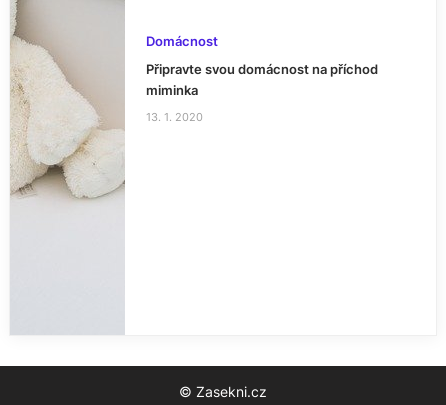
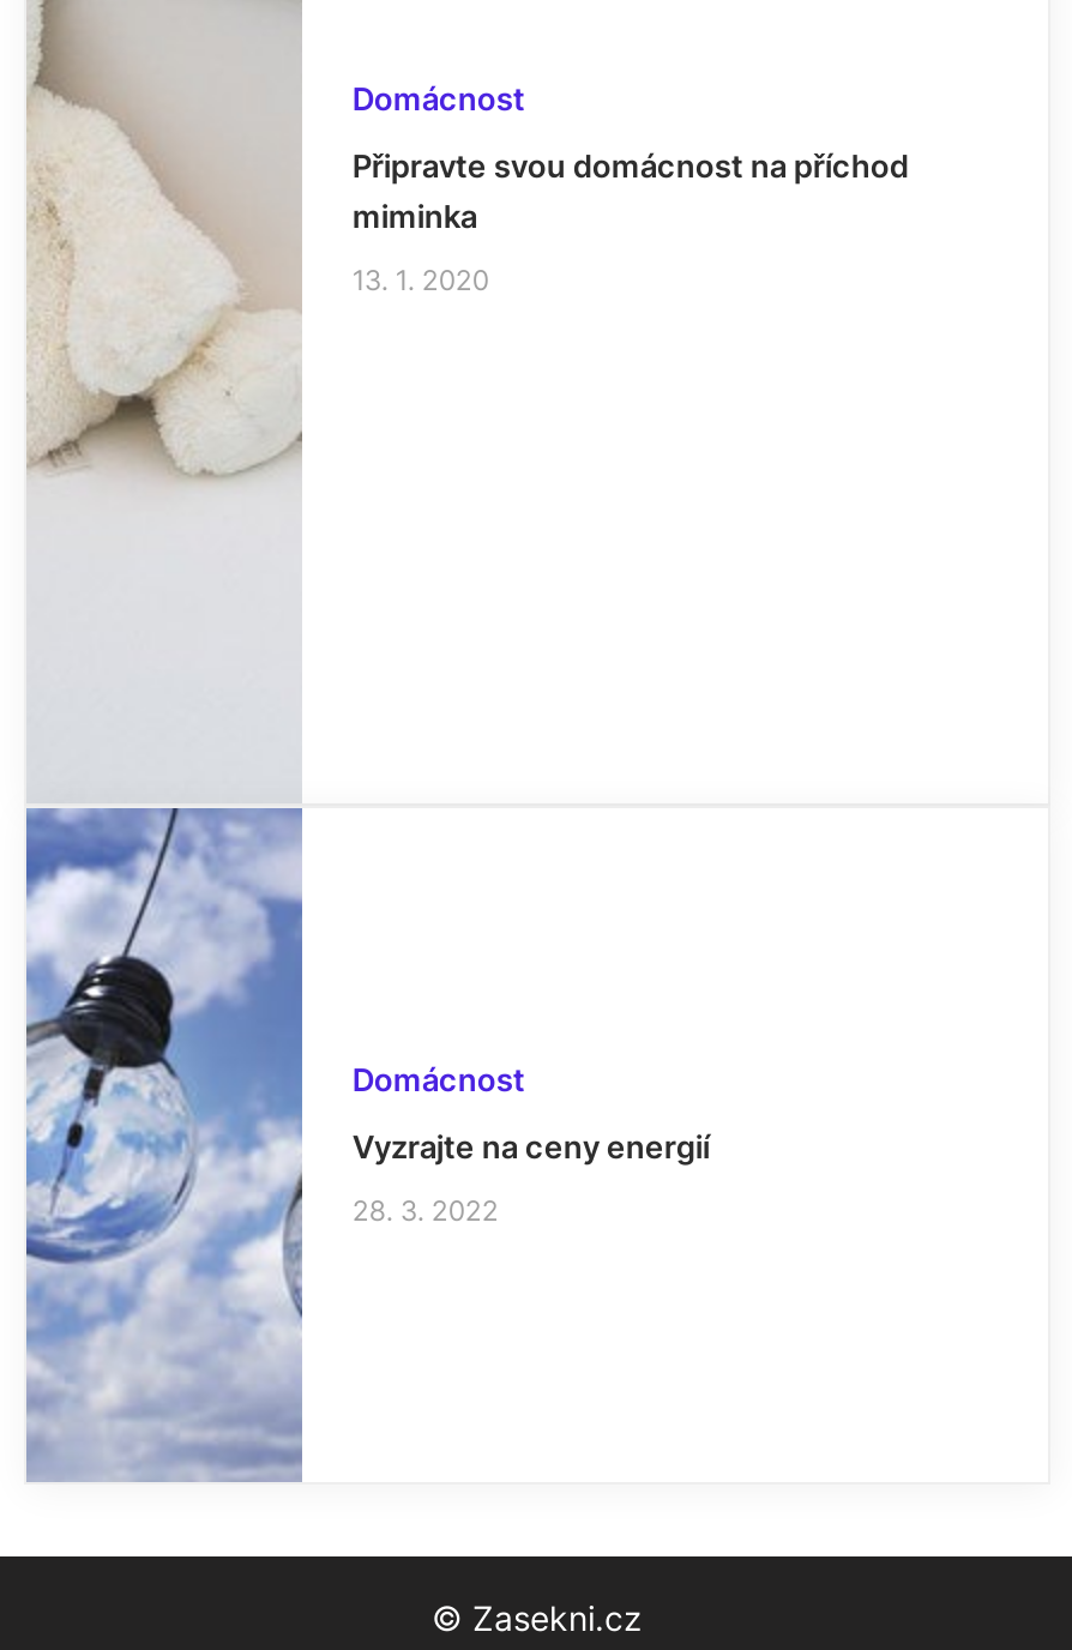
none -> [24,806,709,1482] [image] | Domácnost | Vyzrajte na ceny energií | 28. 3. 2022

